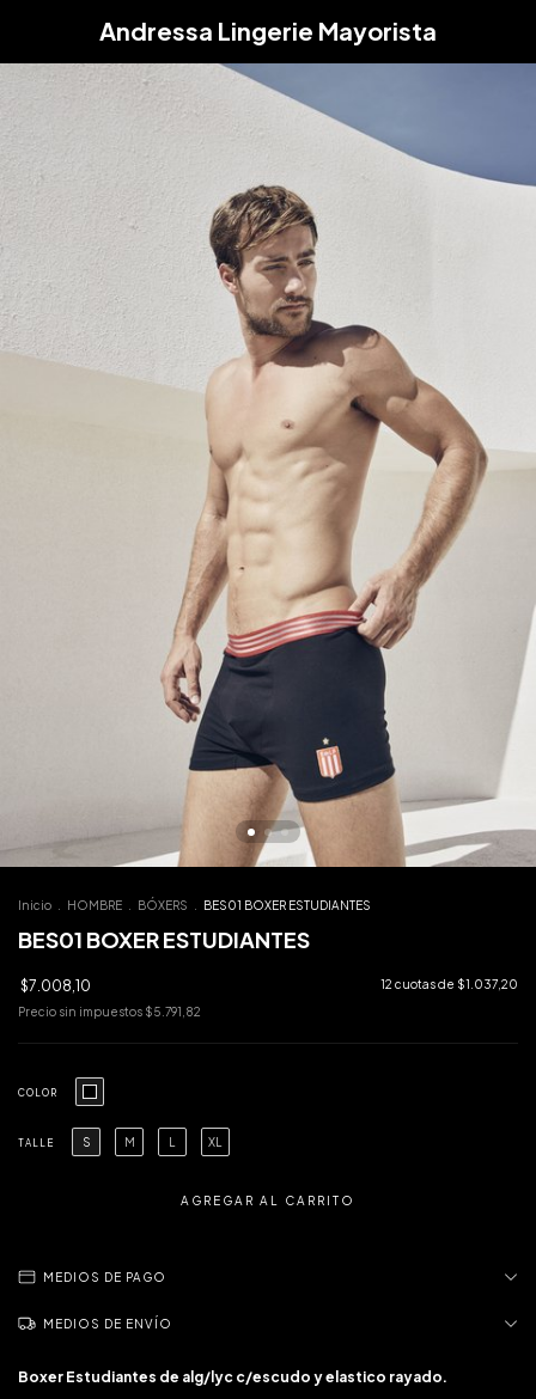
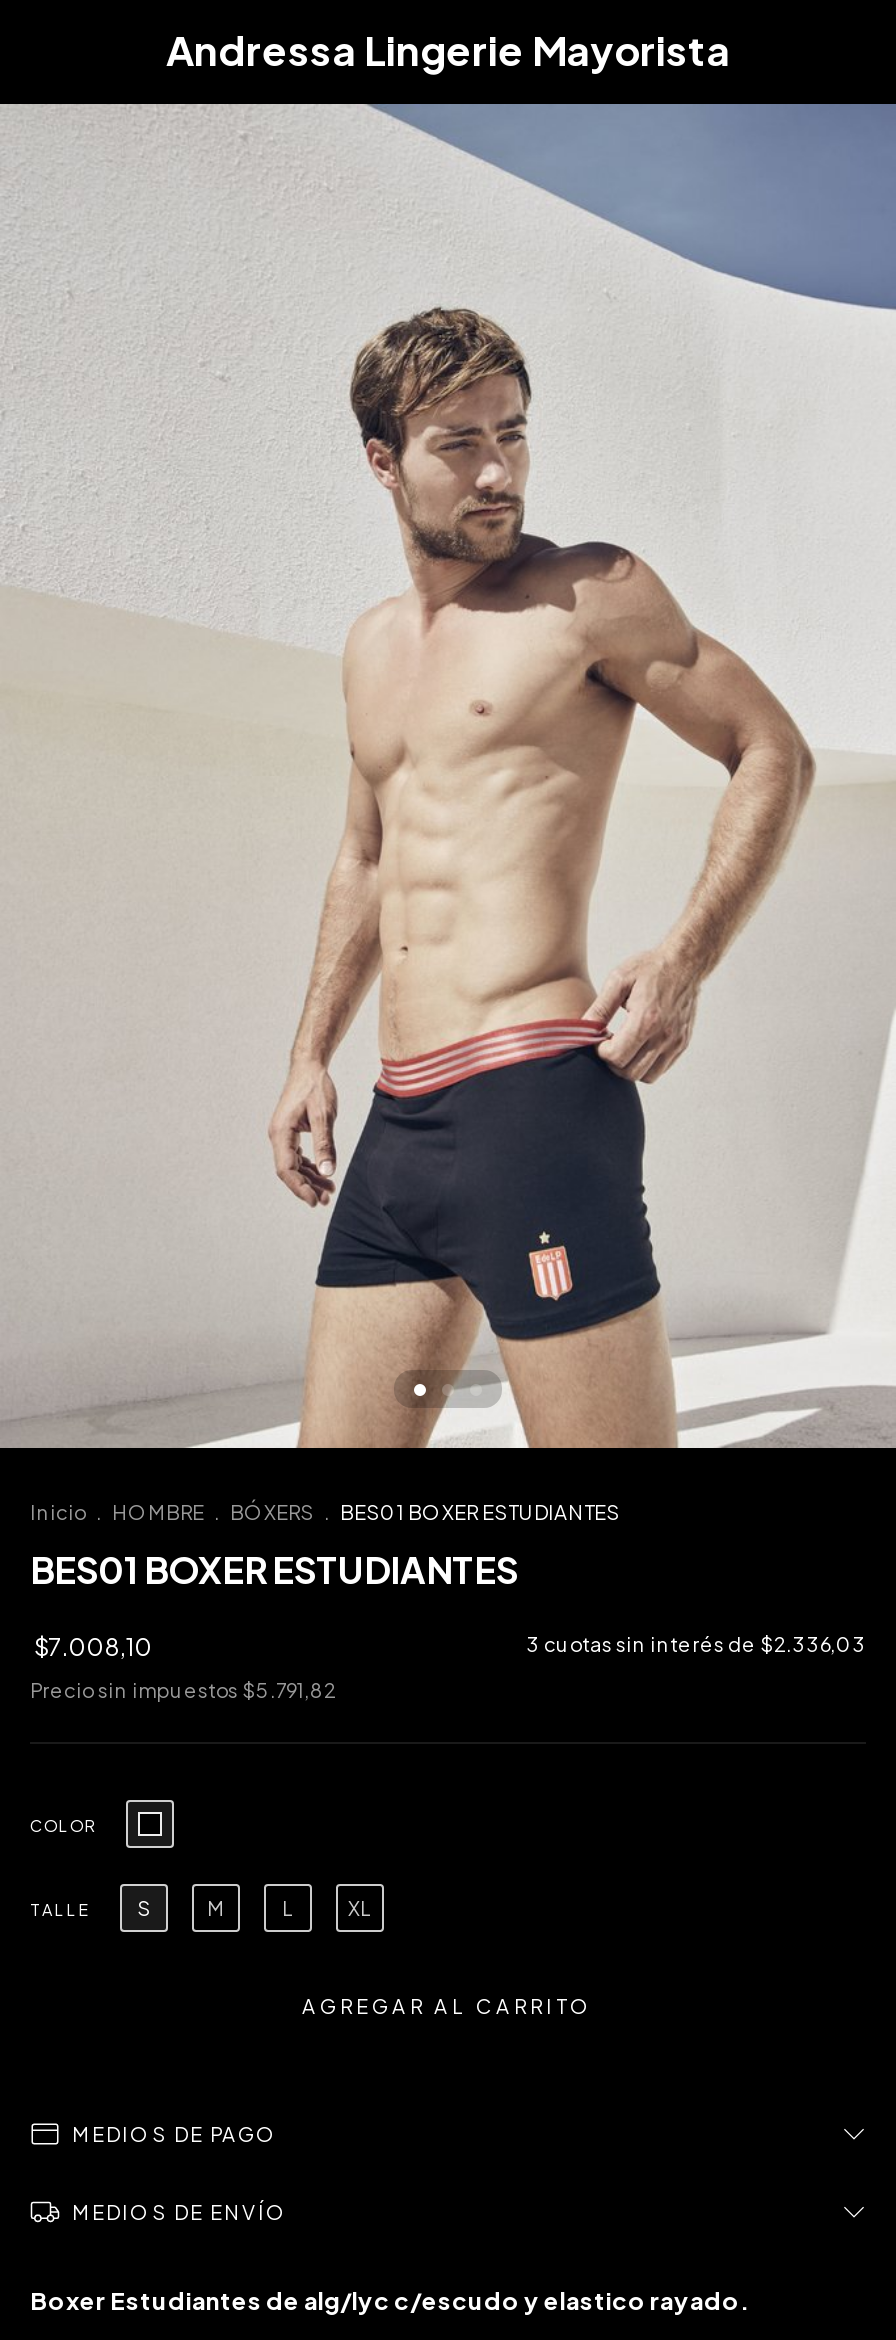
[380,977,518,991] 12 cuotas de $1.037,20 -> [526,1632,866,1656] 3 cuotas sin interés de $2.336,03

